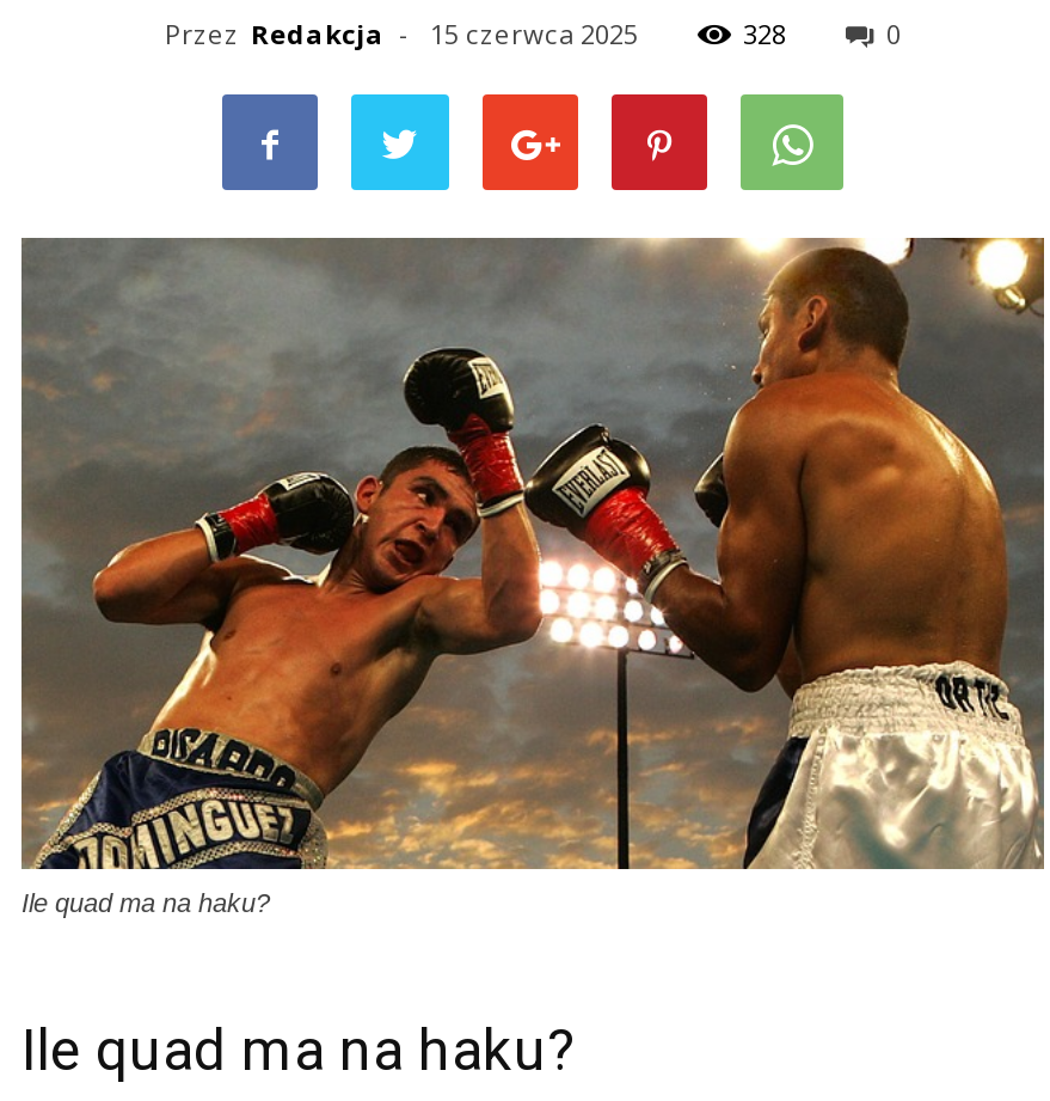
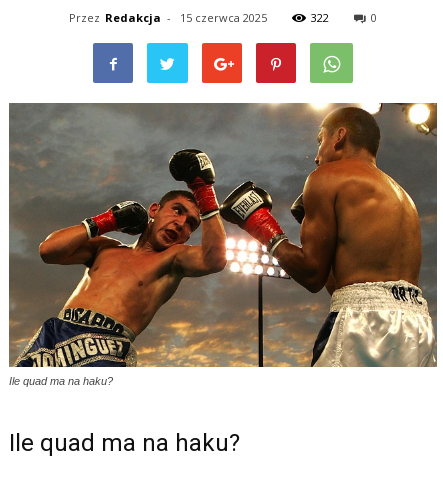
[743,16,786,51] 328 -> [311,10,329,25] 322

